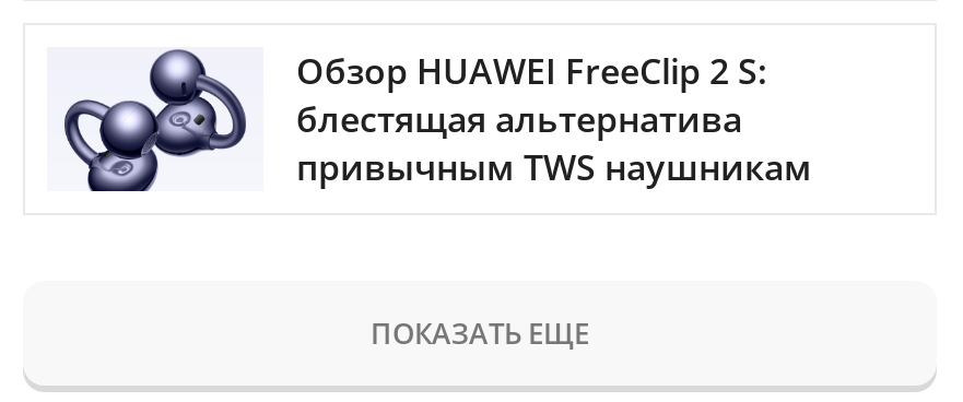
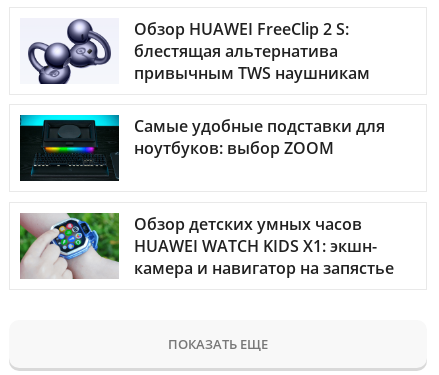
none -> [19,114,394,278] [image] | Самые удобные подставки для | ноутбуков: выбор ZOOM | Обзор детских умных часов | HUAWEI WATCH KIDS X1: экшн- | камера и навигатор на запястье
none -> [19,212,120,280] [image]

